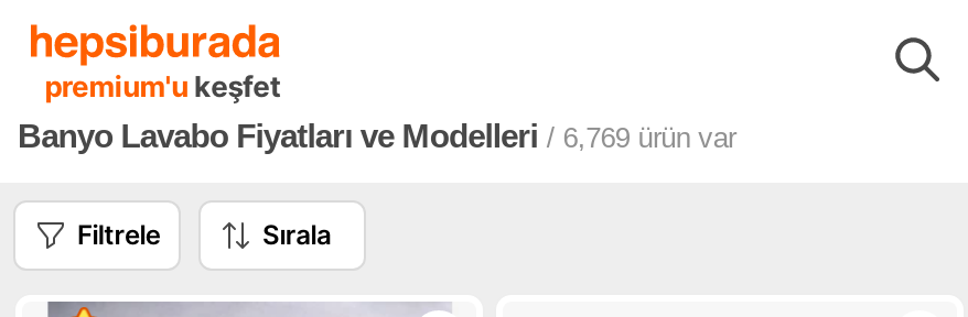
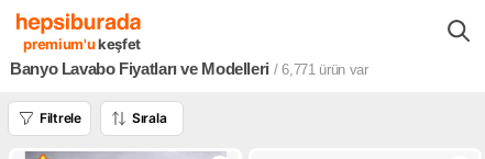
[18,117,736,154] Banyo Lavabo Fiyatları ve Modelleri / 6,769 ürün var -> [10,59,368,78] Banyo Lavabo Fiyatları ve Modelleri / 6,771 ürün var

